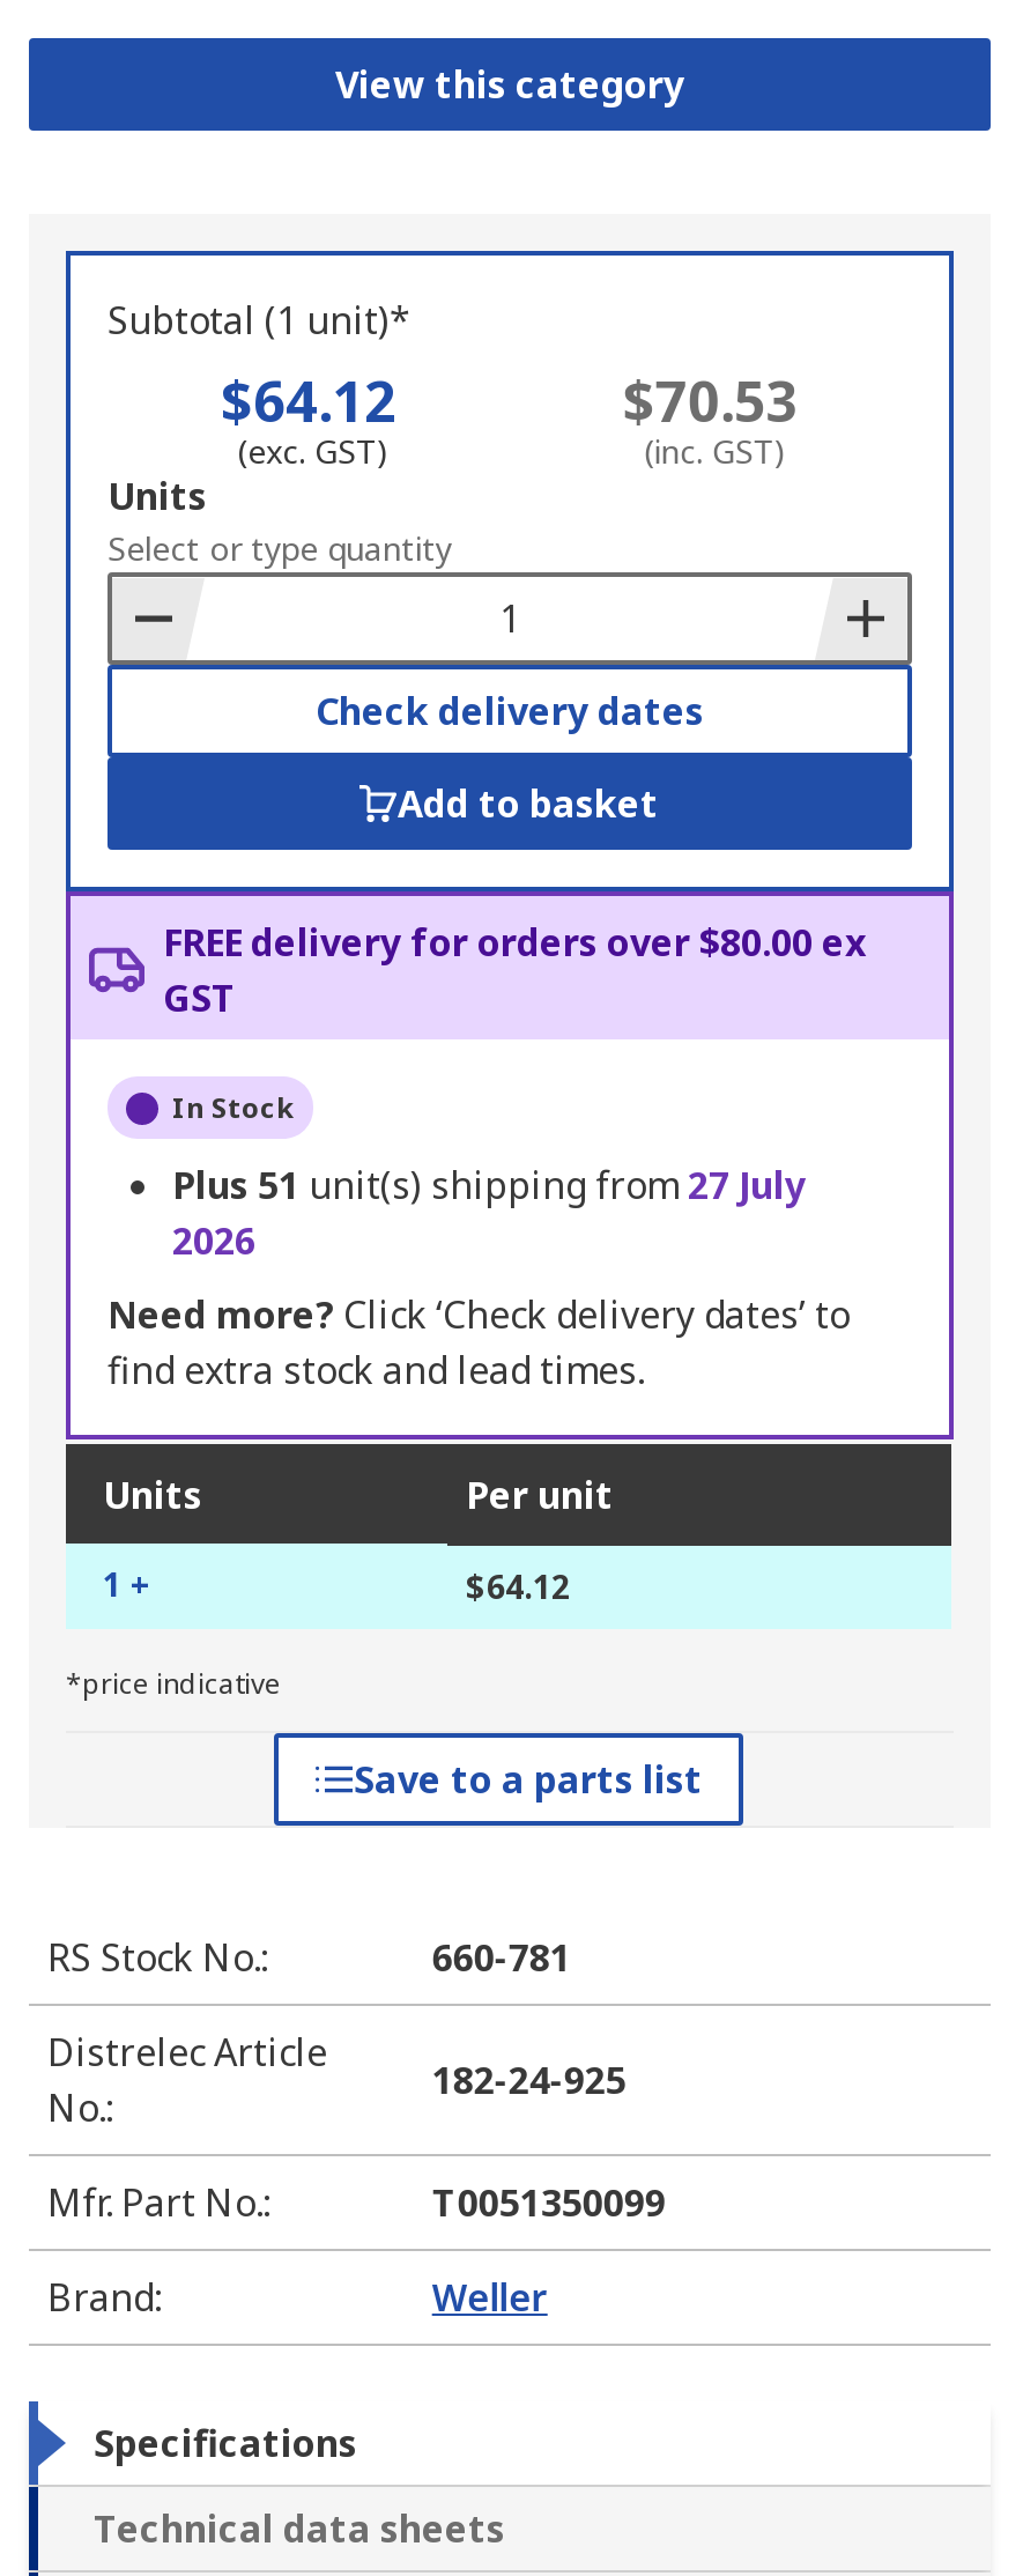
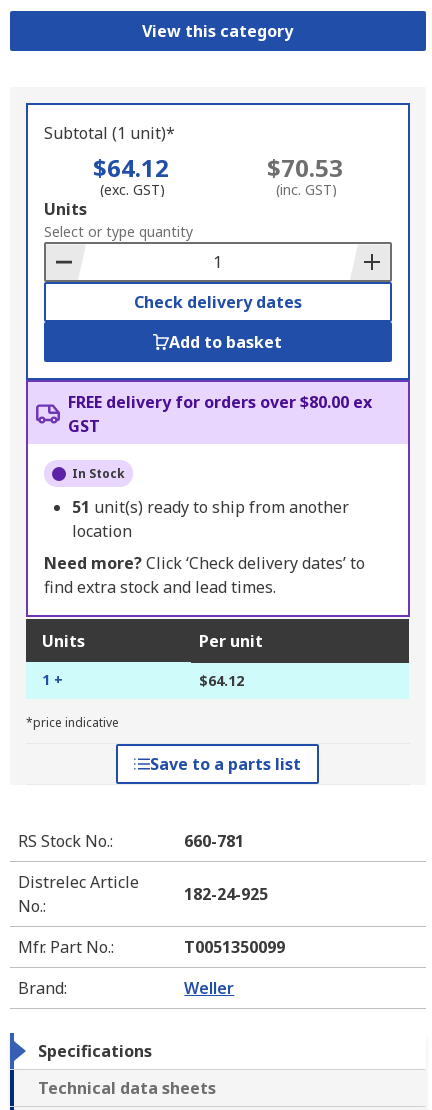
[172,1161,806,1267] Plus 51 unit(s) shipping from 27 July | 2026 -> [72,496,349,542] 51 unit(s) ready to ship from another | location

